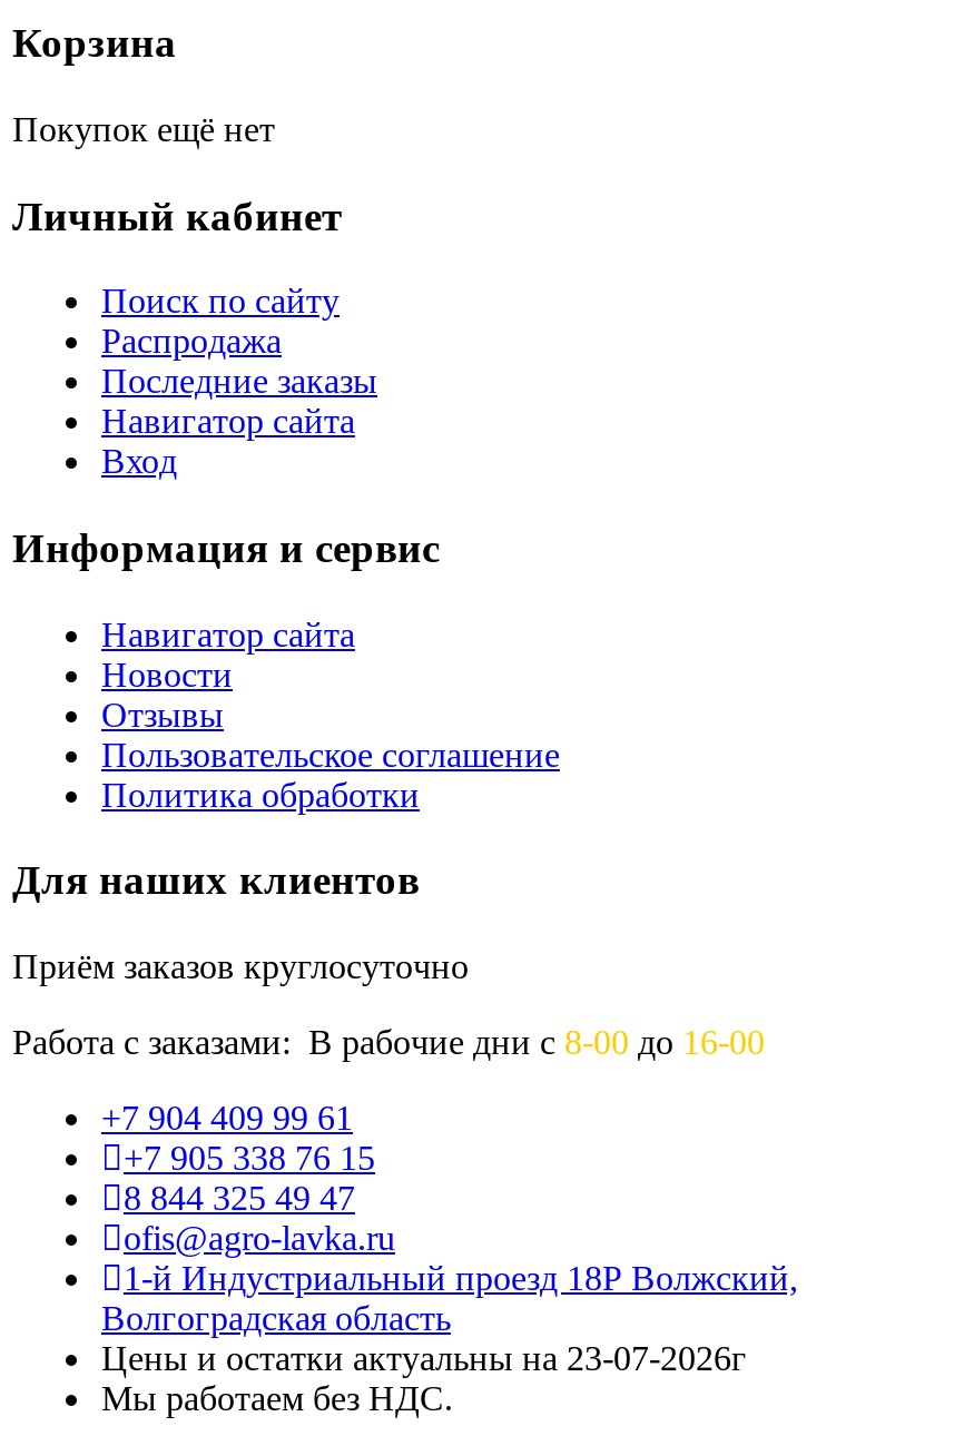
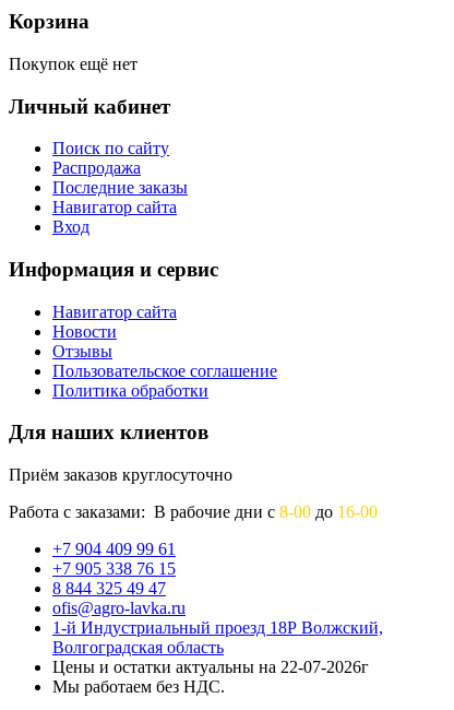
[101,1339,747,1377] Цены и остатки актуальны на 23-07-2026г -> [52,658,369,676] Цены и остатки актуальны на 22-07-2026г

